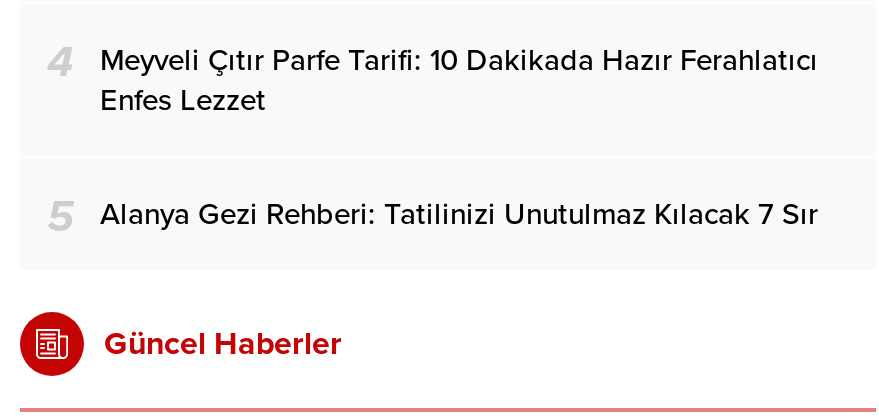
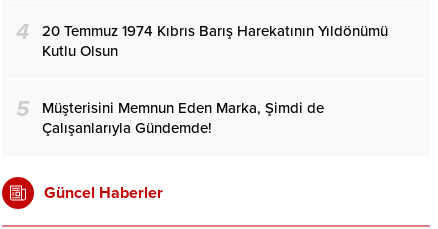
[100,42,818,118] Meyveli Çıtır Parfe Tarifi: 10 Dakikada Hazır Ferahlatıcı | Enfes Lezzet -> [42,22,388,60] 20 Temmuz 1974 Kıbrıs Barış Harekatının Yıldönümü | Kutlu Olsun
[100,196,818,232] Alanya Gezi Rehberi: Tatilinizi Unutulmaz Kılacak 7 Sır -> [42,99,324,137] Müşterisini Memnun Eden Marka, Şimdi de | Çalışanlarıyla Gündemde!

